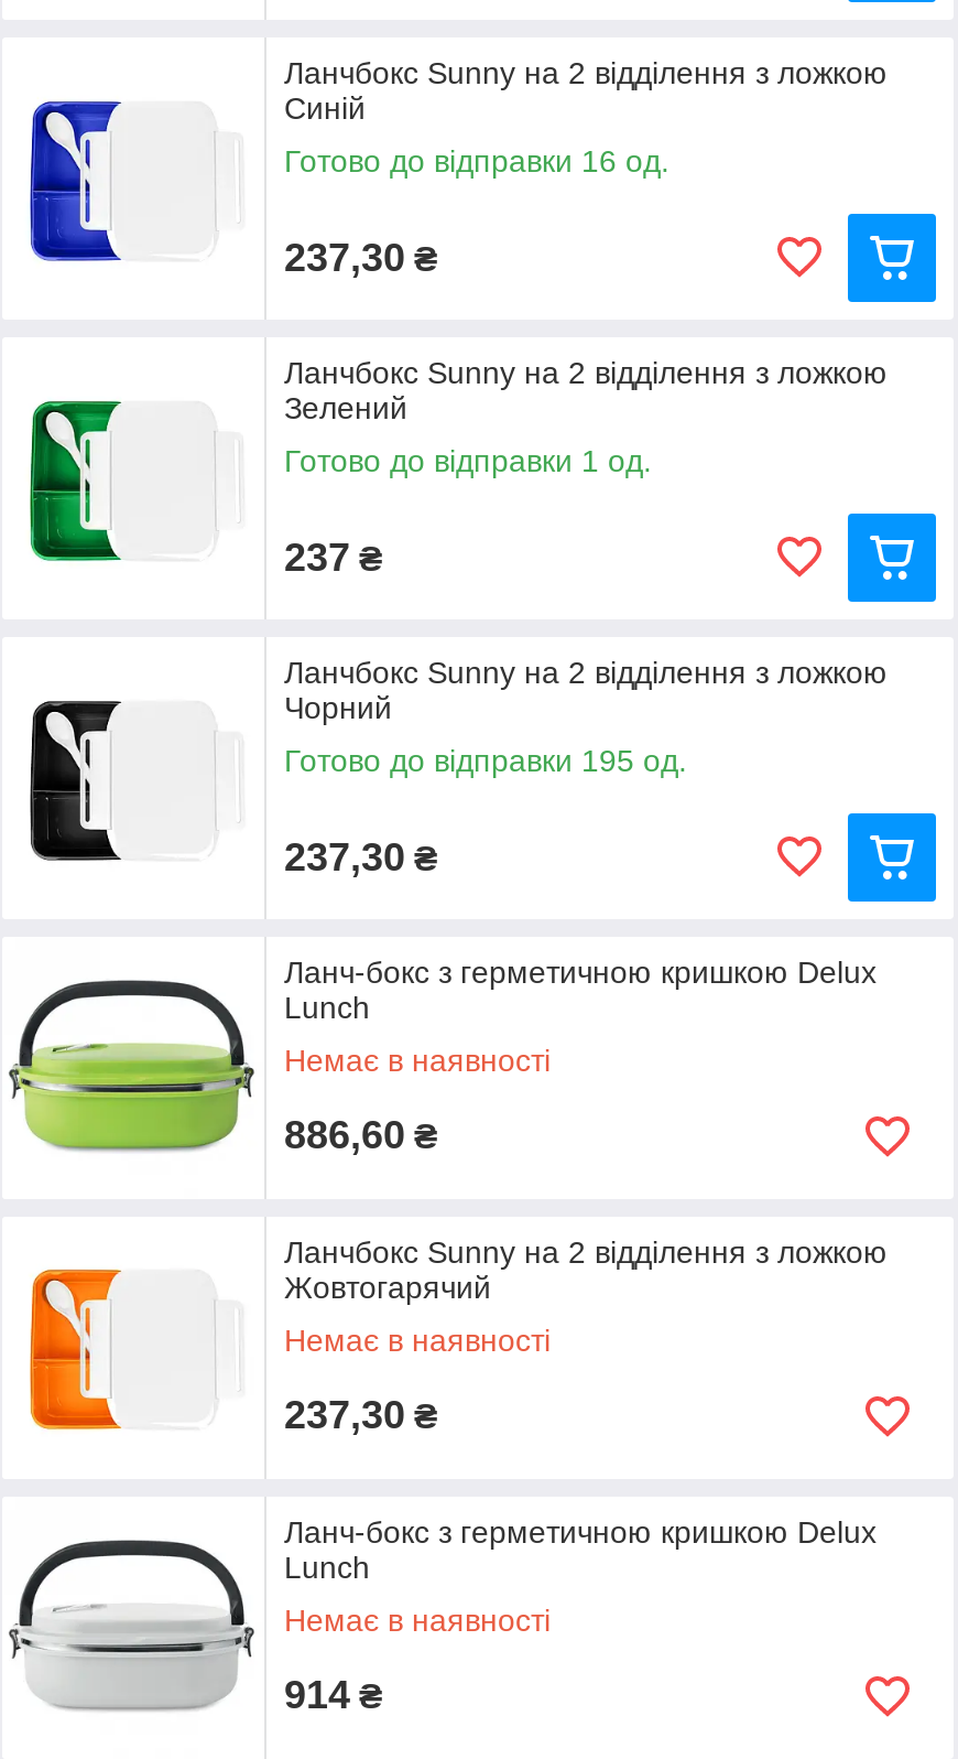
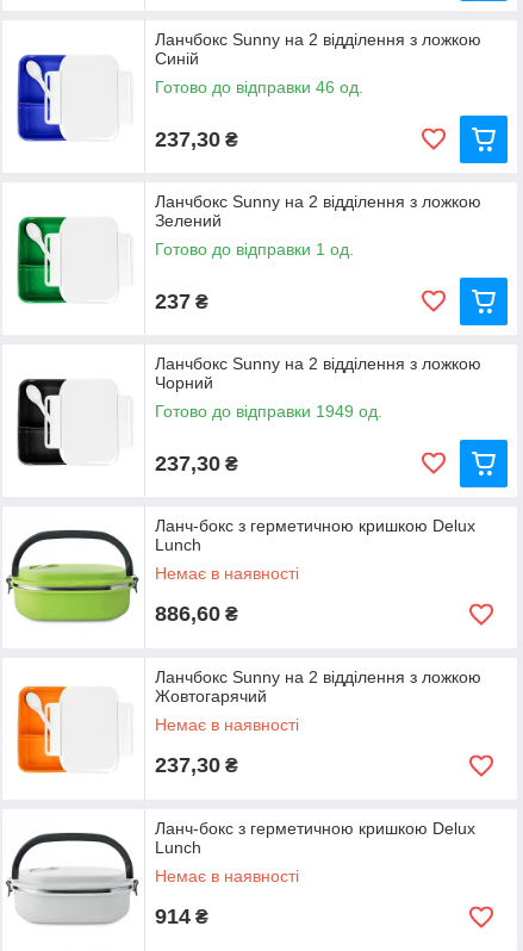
[284,143,669,179] Готово до відправки 16 од. -> [155,77,363,97] Готово до відправки 46 од.
[284,743,687,778] Готово до відправки 195 од. -> [155,402,382,421] Готово до відправки 1949 од.

